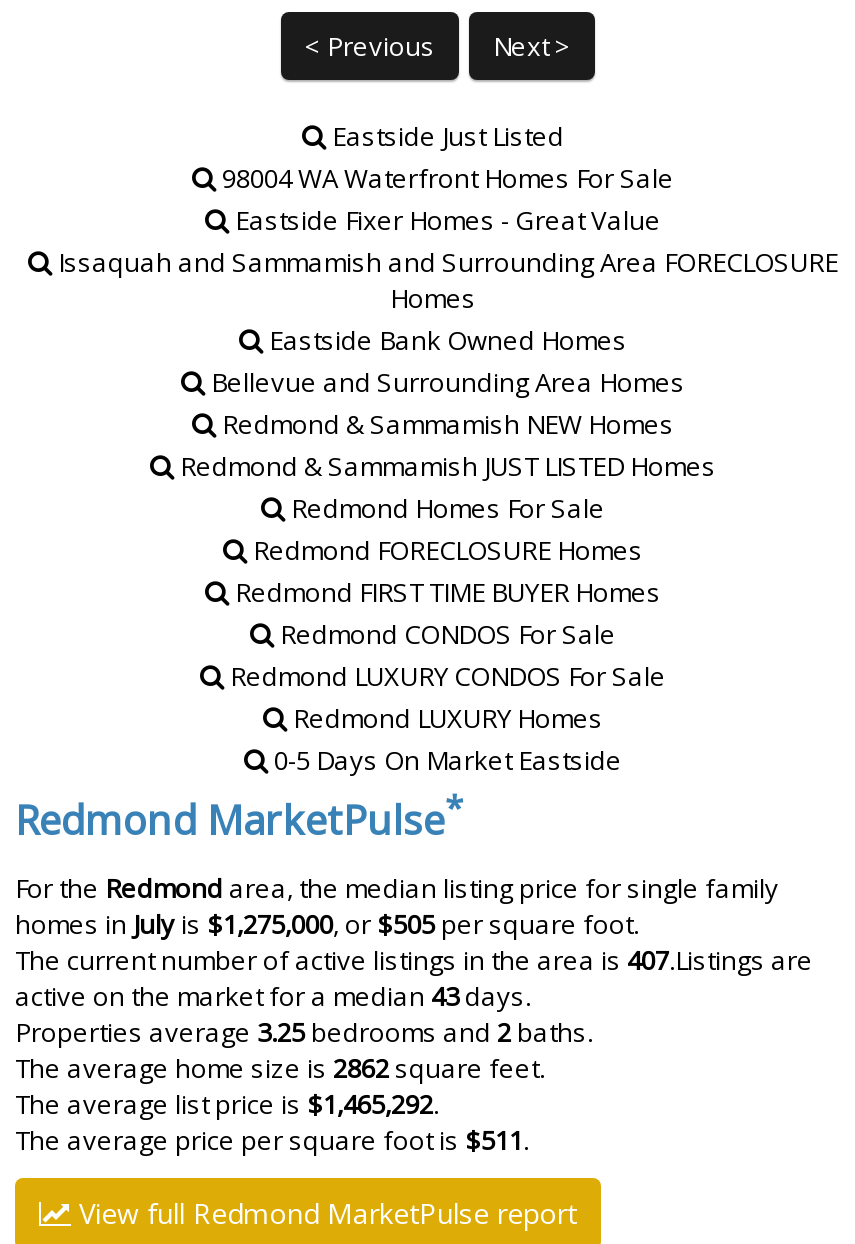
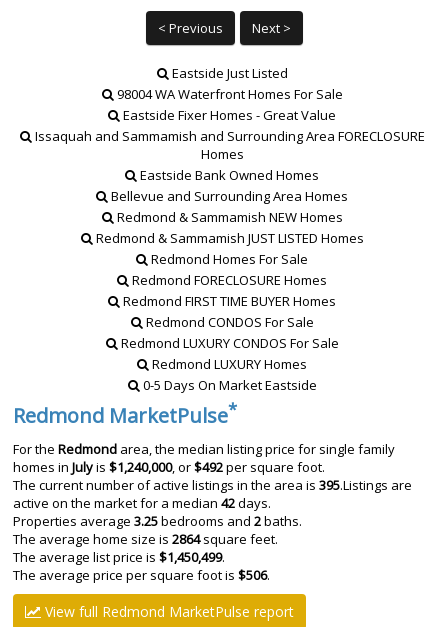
[15,905,639,941] homes in July is $1,275,000, or $505 per square foot. -> [13,458,325,476] homes in July is $1,240,000, or $492 per square foot.
[15,941,813,977] The current number of active listings in the area is 407.Listings are -> [13,476,412,494] The current number of active listings in the area is 395.Listings are
[15,977,531,1013] active on the market for a median 43days. -> [13,494,271,512] active on the market for a median 42days.
[15,1049,545,1085] The average home size is 2862 square feet. -> [13,530,278,548] The average home size is 2864 square feet.
[15,1085,439,1121] The average list price is $1,465,292. -> [13,548,225,566] The average list price is $1,450,499.
[15,1121,529,1157] The average price per square foot is $511. -> [13,566,270,584] The average price per square foot is $506.

